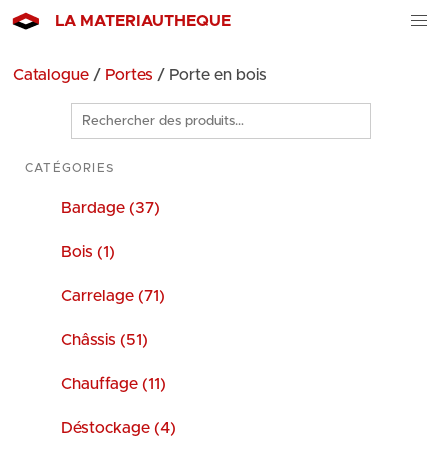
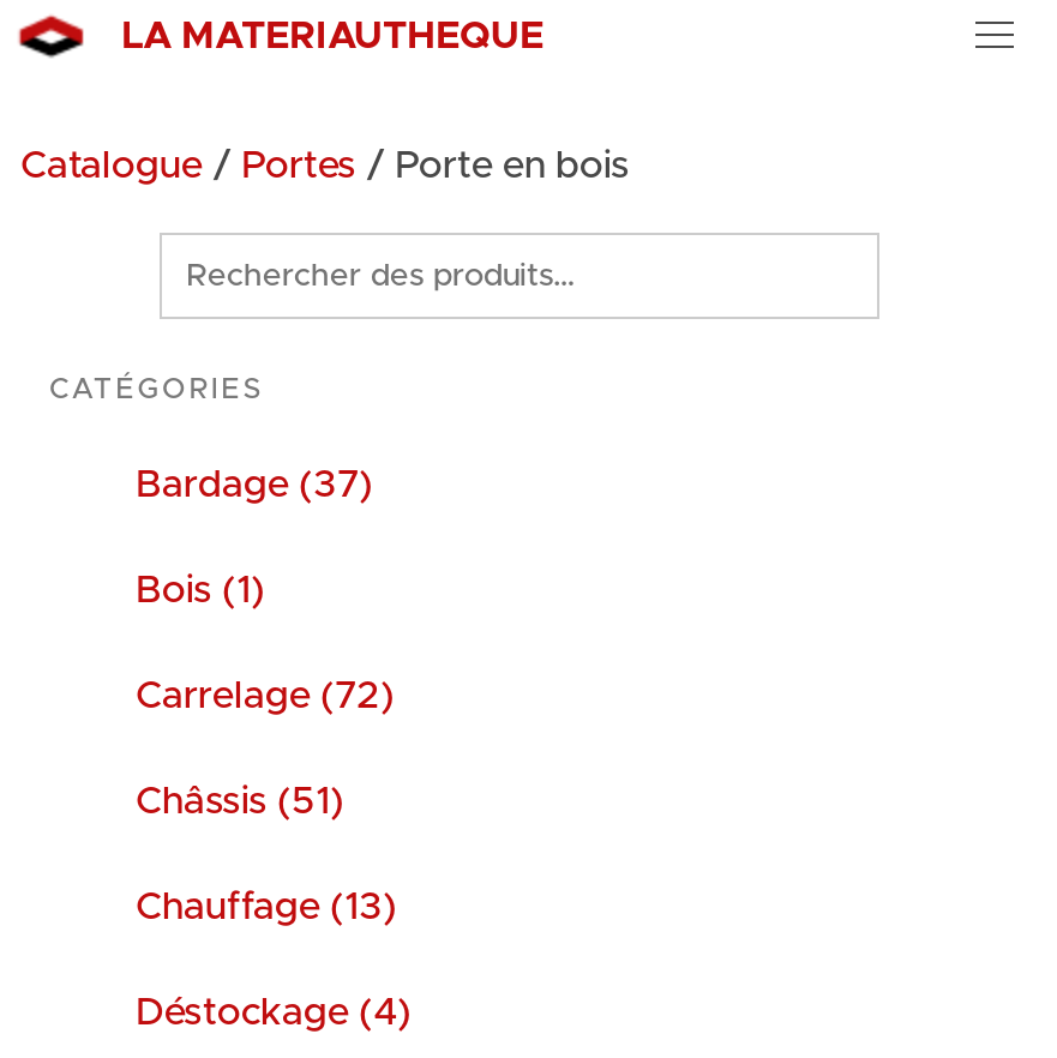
[61,288,165,304] Carrelage (71) -> [136,677,395,715] Carrelage (72)
[61,376,166,392] Chauffage (11) -> [136,888,397,926] Chauffage (13)

